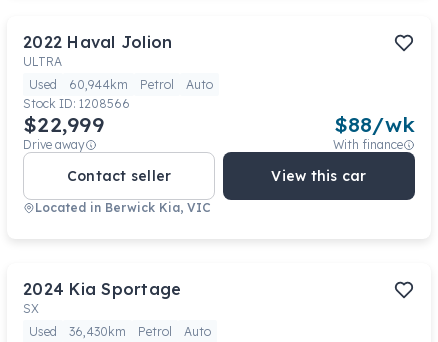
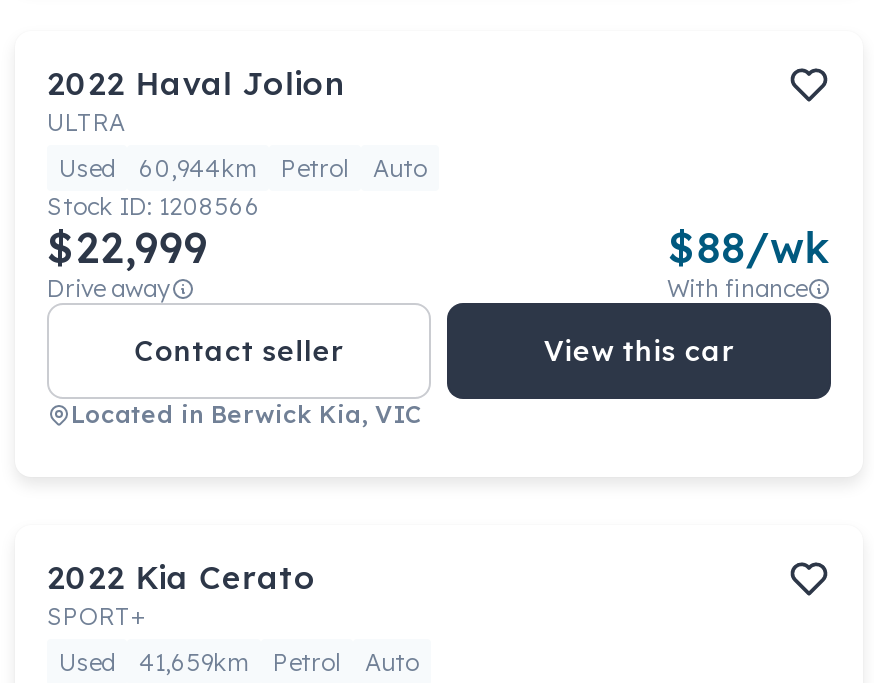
[23,279,181,316] 2024 Kia Sportage | SX -> [47,557,317,631] 2022 Kia Cerato | SPORT+
[29,324,211,339] Used 36,430km Petrol Auto -> [59,647,419,677] Used 41,659km Petrol Auto

